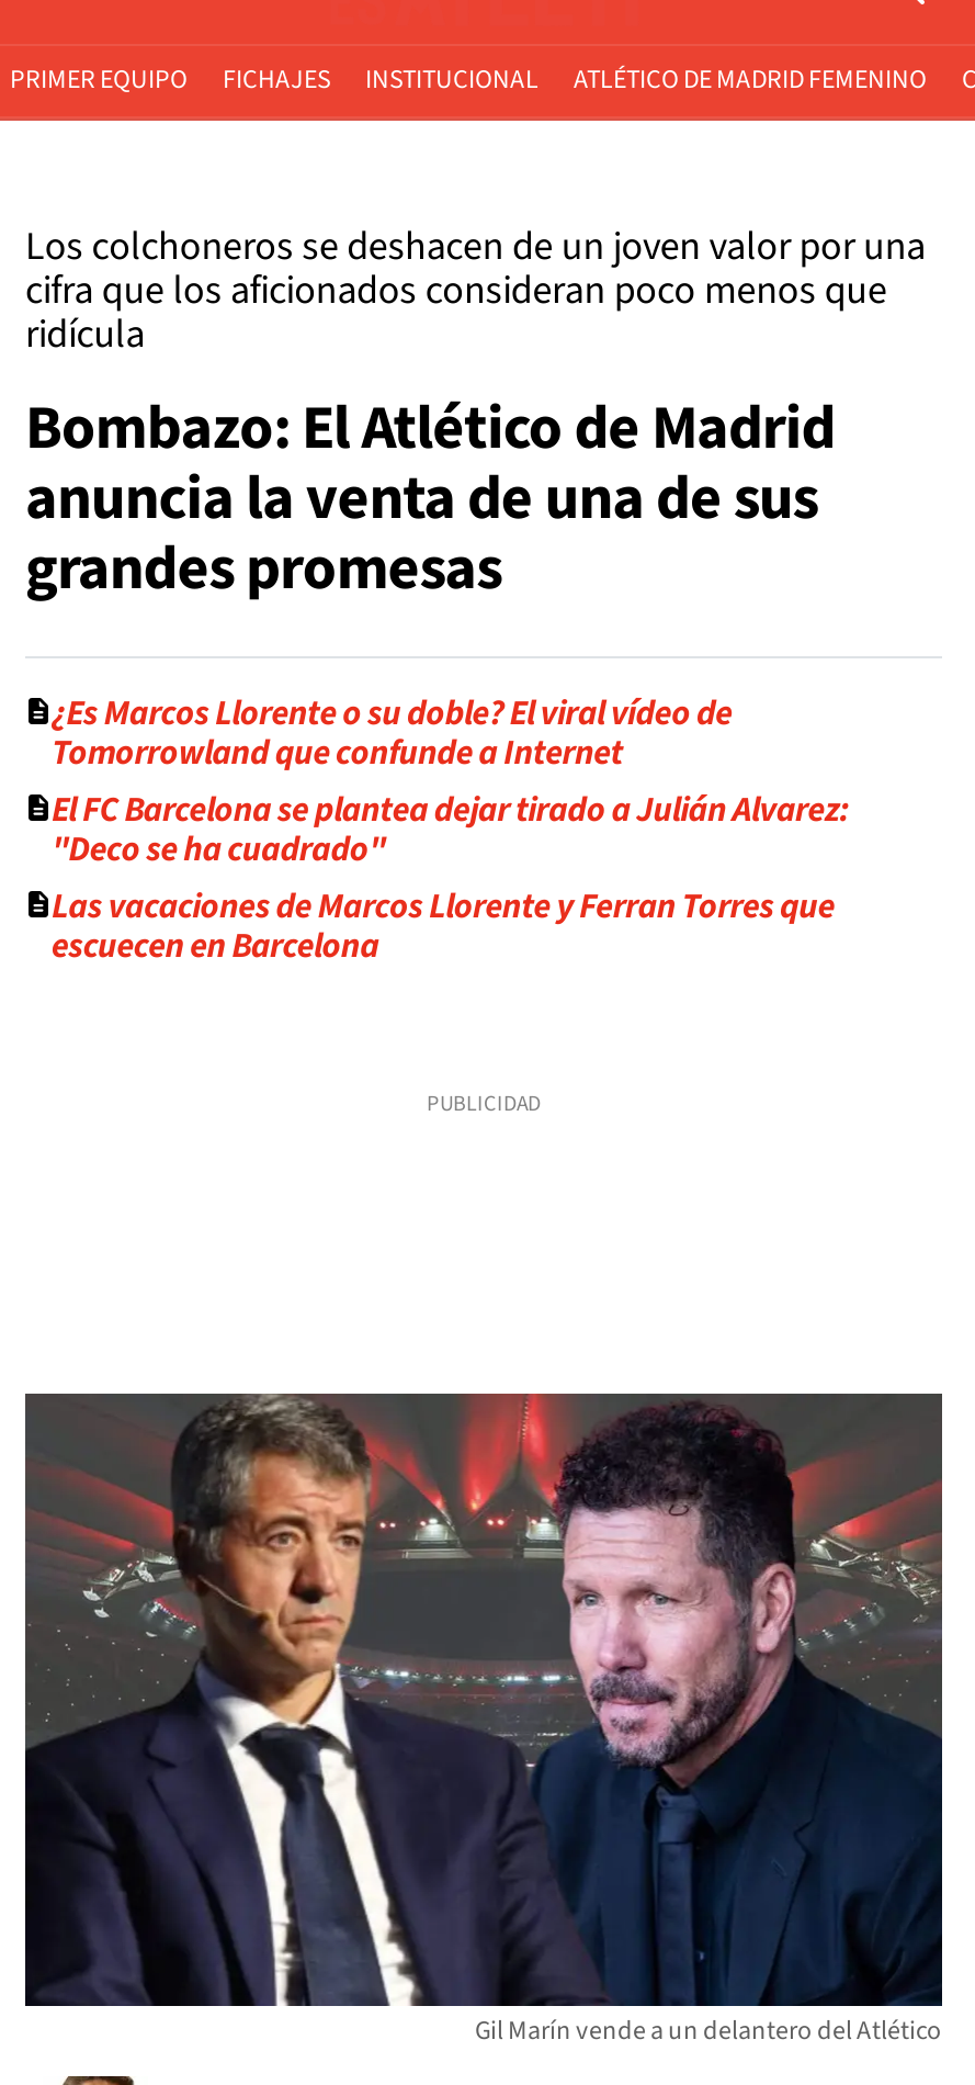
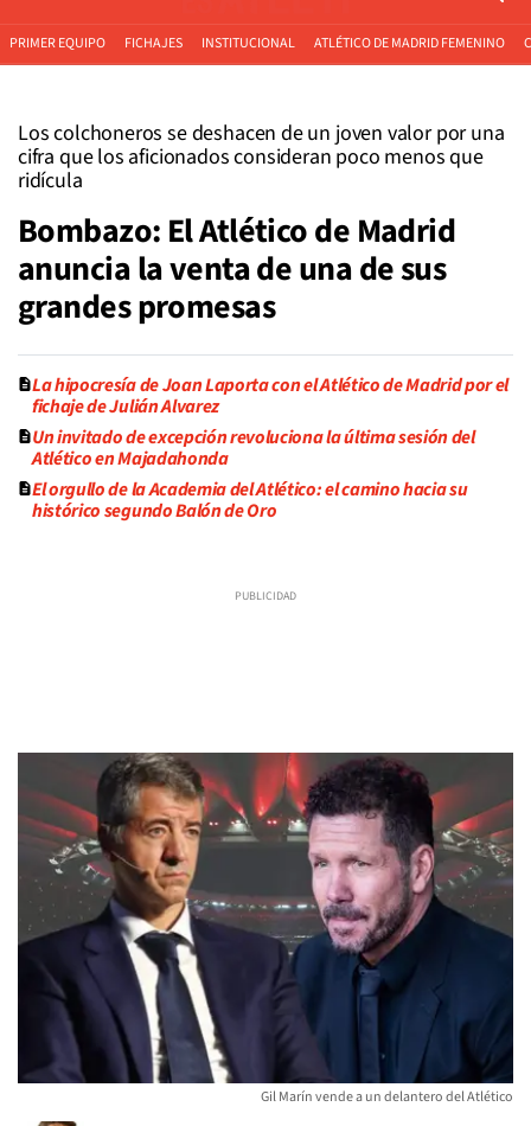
[52,690,850,971] ¿Es Marcos Llorente o su doble? El viral vídeo de | Tomorrowland que confunde a Internet | El FC Barcelona se plantea dejar tirado a Julián Alvarez: | "Deco se ha cuadrado" | Las vacaciones de Marcos Llorente y Ferran Torres que | escuecen en Barcelona -> [32,372,509,524] La hipocresía de Joan Laporta con el Atlético de Madrid por el | fichaje de Julián Alvarez | Un invitado de excepción revoluciona la última sesión del | Atlético en Majadahonda | El orgullo de la Academia del Atlético: el camino hacia su | histórico segundo Balón de Oro

